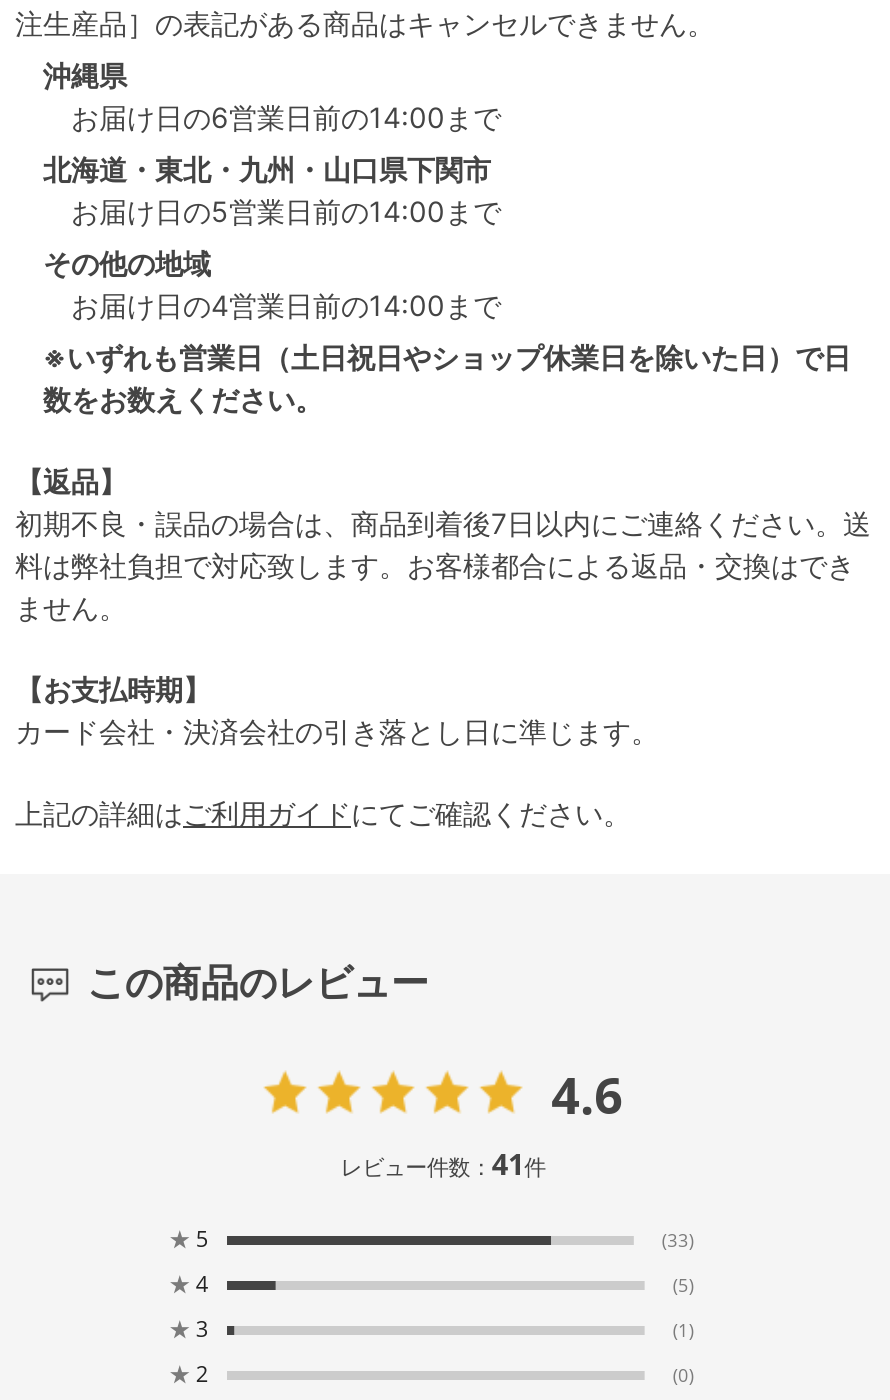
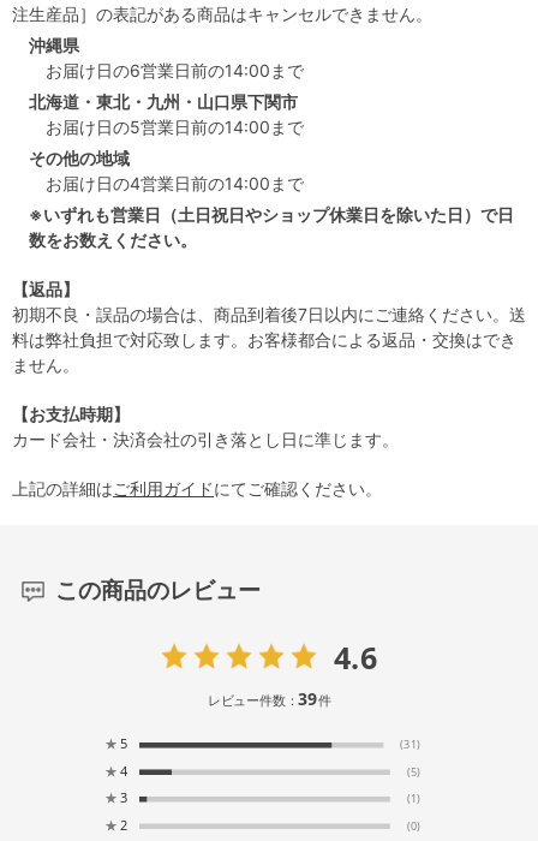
[340,1144,546,1183] レビュー件数：41件 -> [207,687,331,711] レビュー件数：39件
[662,1227,694,1252] (33) -> [400,737,420,752] (31)

